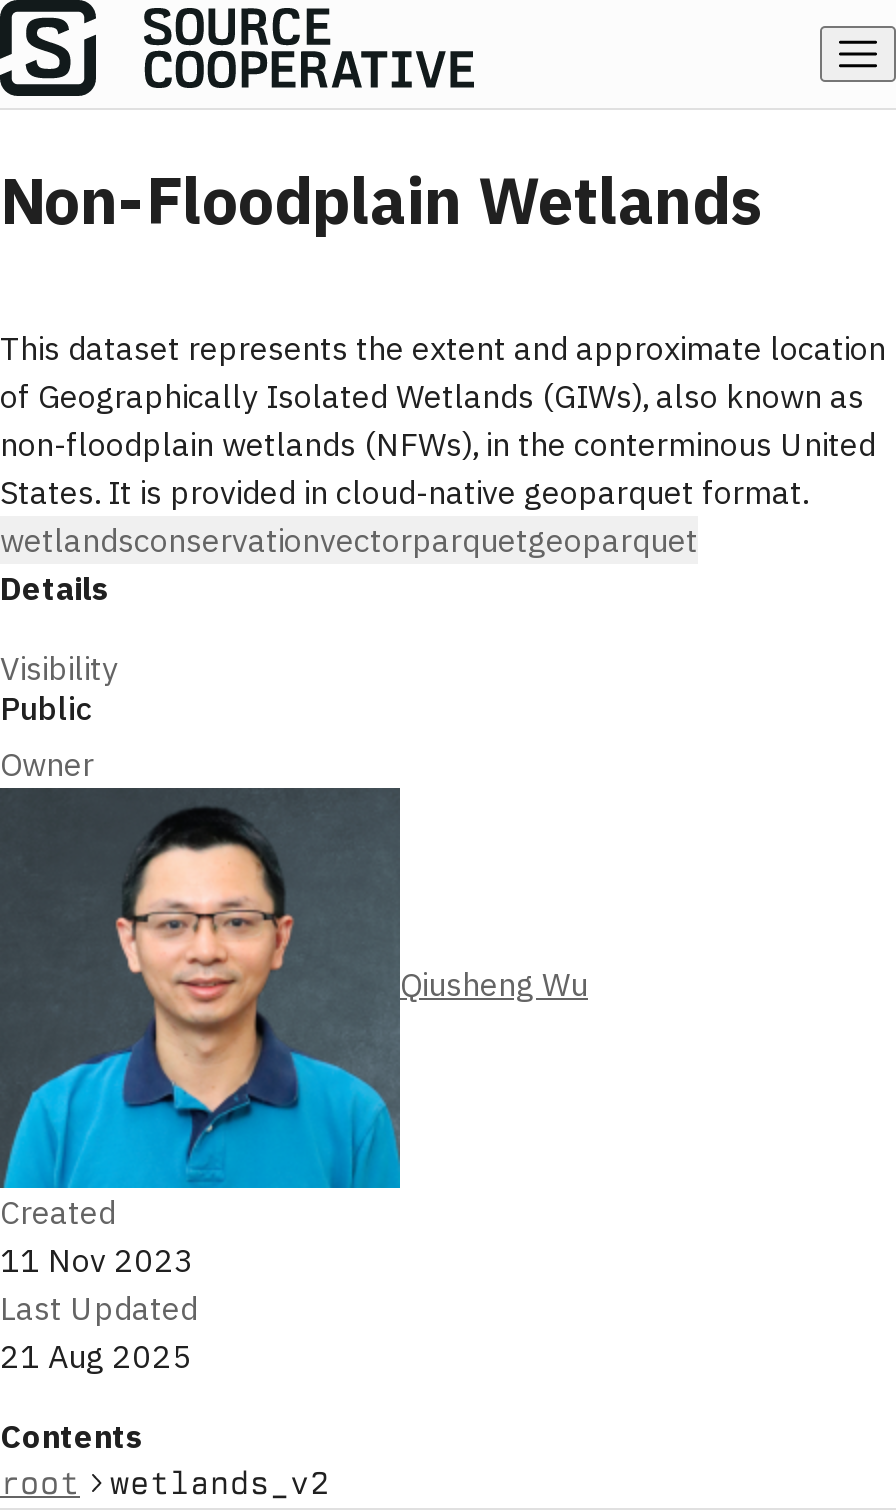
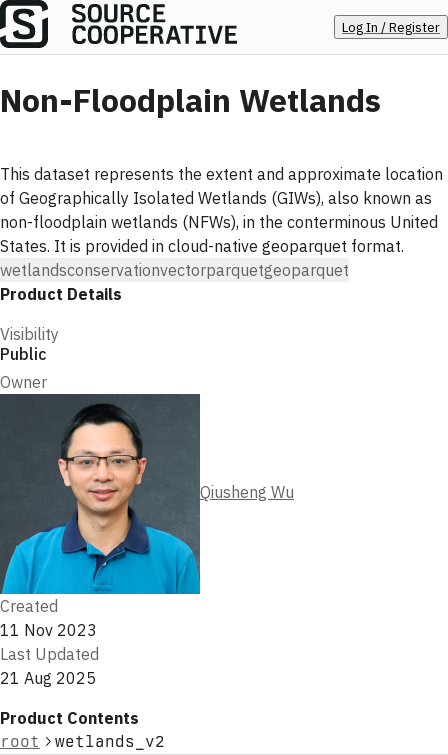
none -> [342,18,440,36] Log In / Register
[0,568,110,608] Details -> [0,284,122,304] Product Details
[0,1416,144,1456] Contents -> [0,708,139,728] Product Contents

